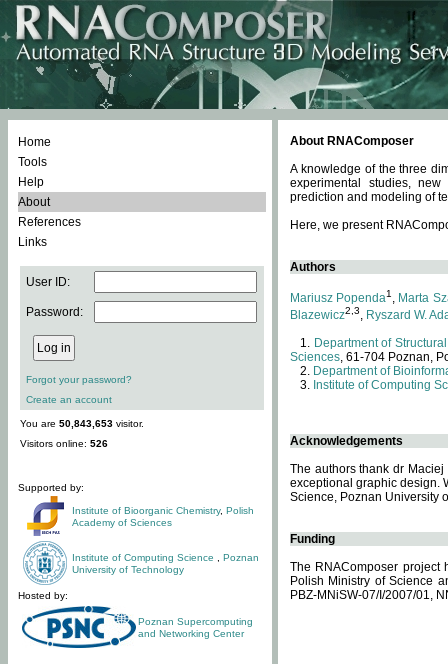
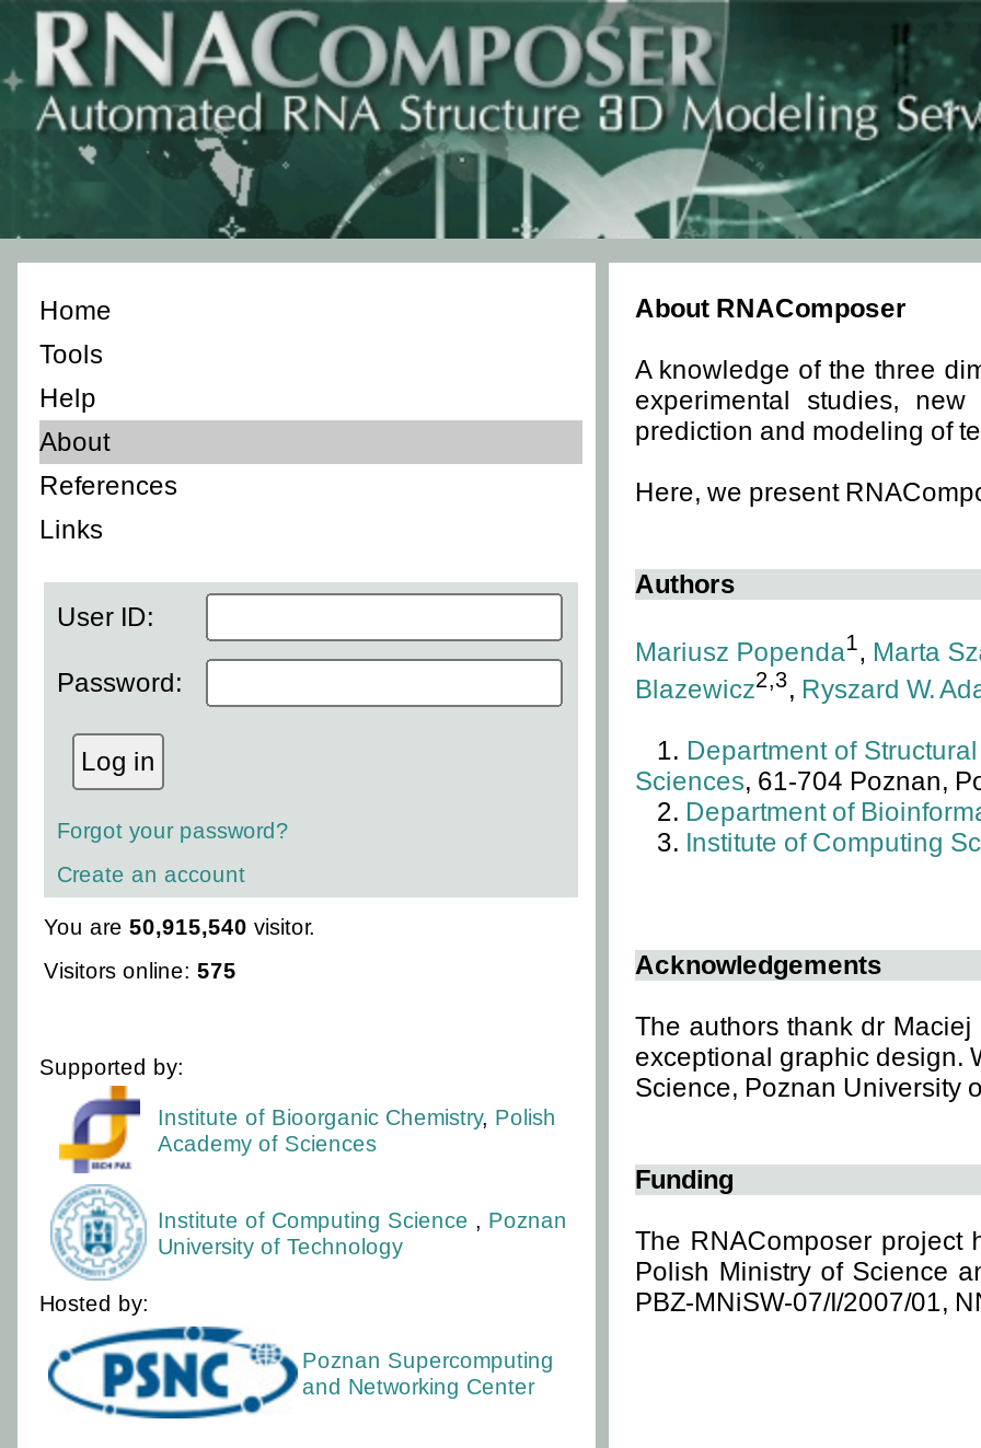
[20,418,144,429] You are 50,843,653 visitor. -> [44,915,315,939] You are 50,915,540 visitor.
[20,438,108,449] Visitors online: 526 -> [44,959,236,983] Visitors online: 575

